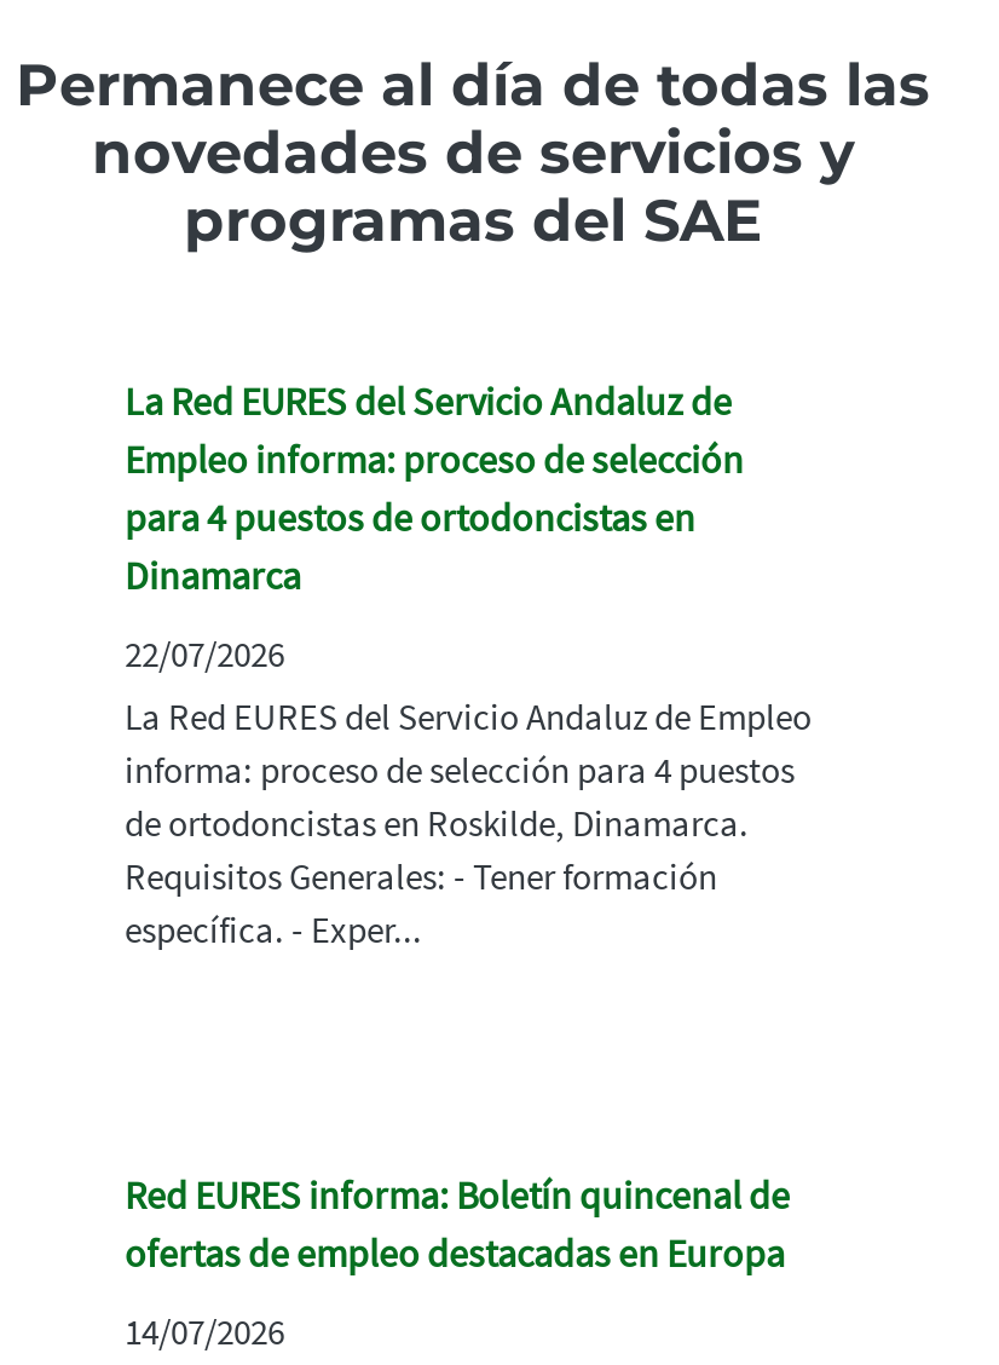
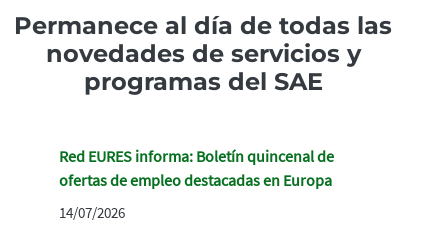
[125,377,812,953] La Red EURES del Servicio Andaluz de | Empleo informa: proceso de selección | para 4 puestos de ortodoncistas en | Dinamarca | 22/07/2026 | La Red EURES del Servicio Andaluz de Empleo | informa: proceso de selección para 4 puestos | de ortodoncistas en Roskilde, Dinamarca. | Requisitos Generales: - Tener formación | específica. - Exper... -> none

